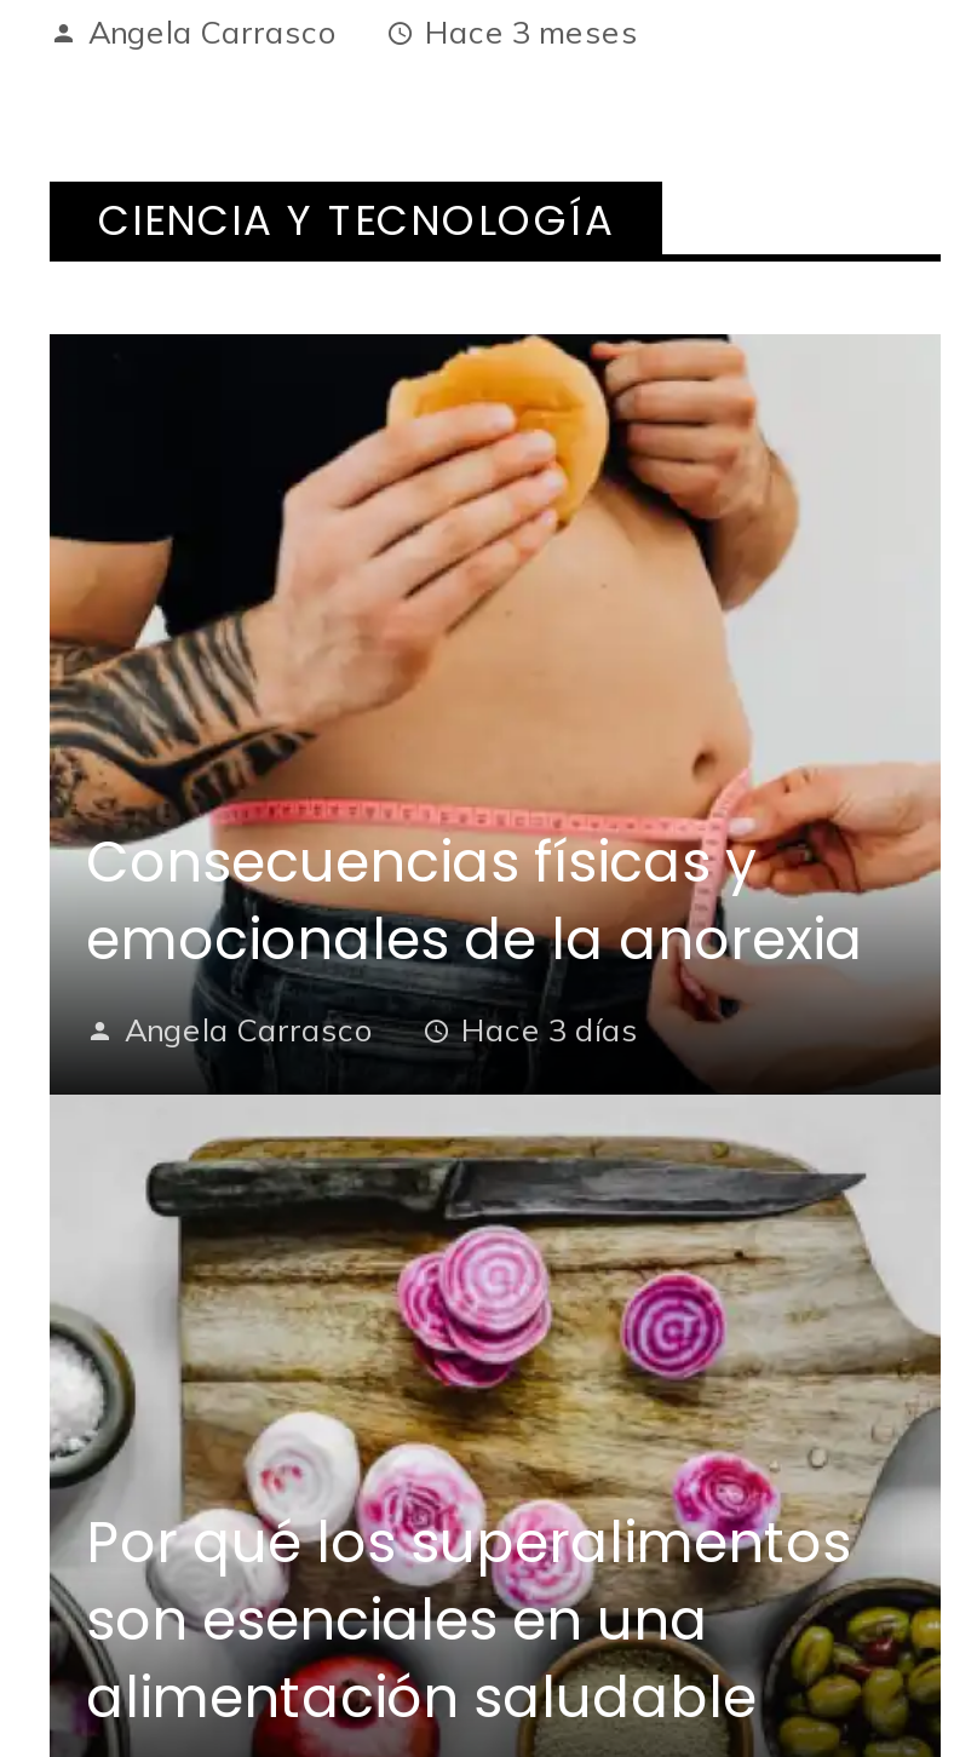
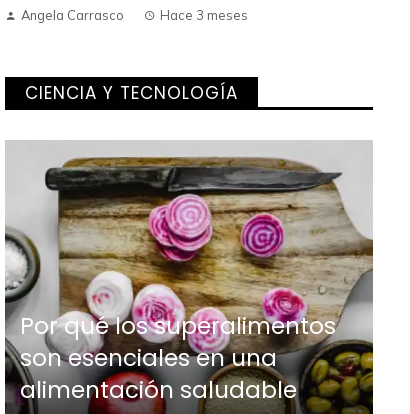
[47,332,941,1097] [image] | Consecuencias físicas y | emocionales de la anorexia | Angela Carrasco | Hace 3 días -> none

